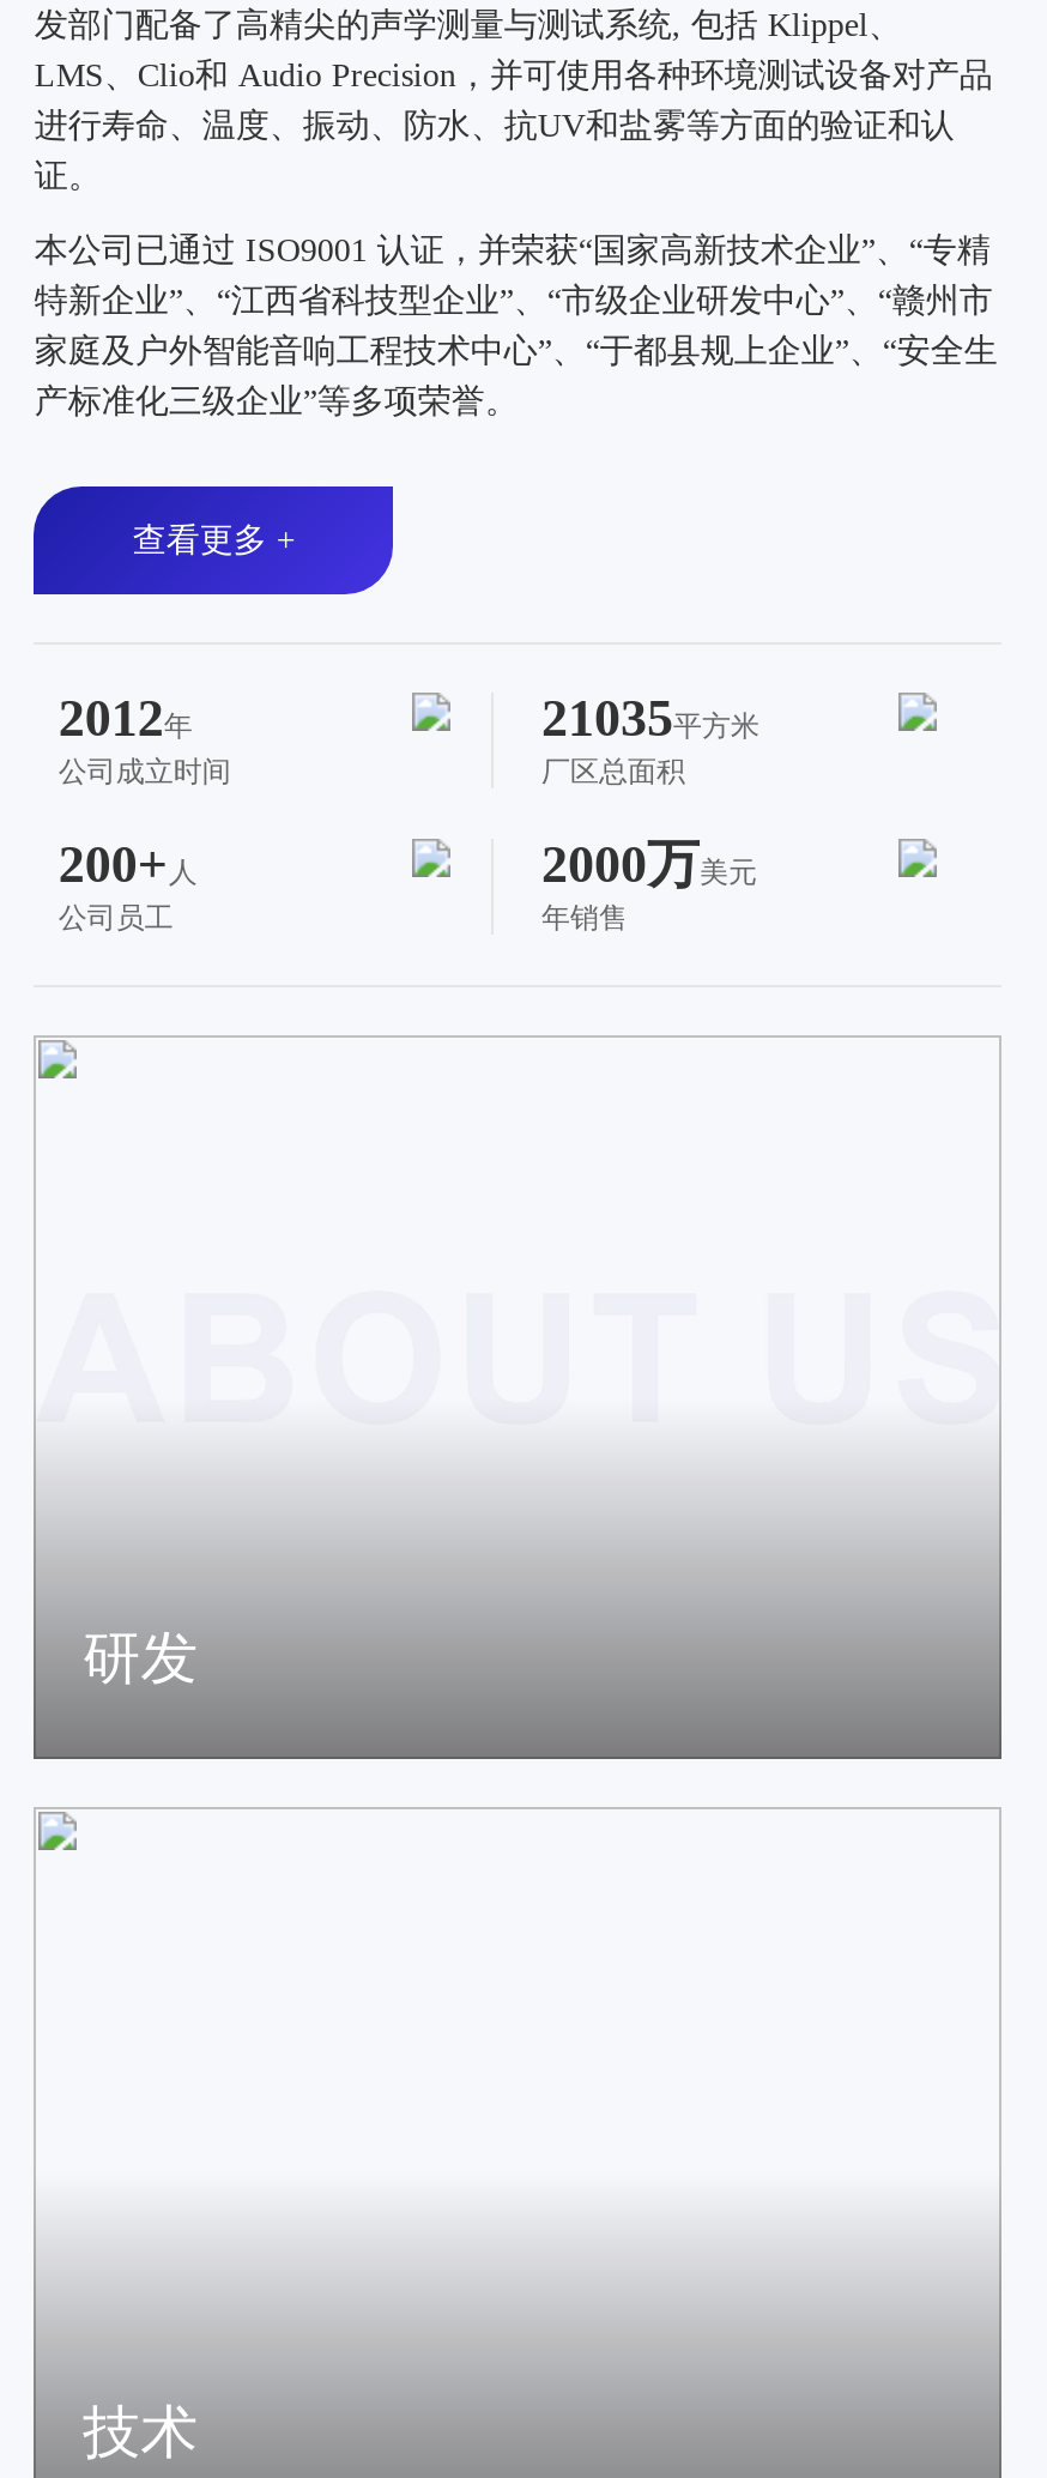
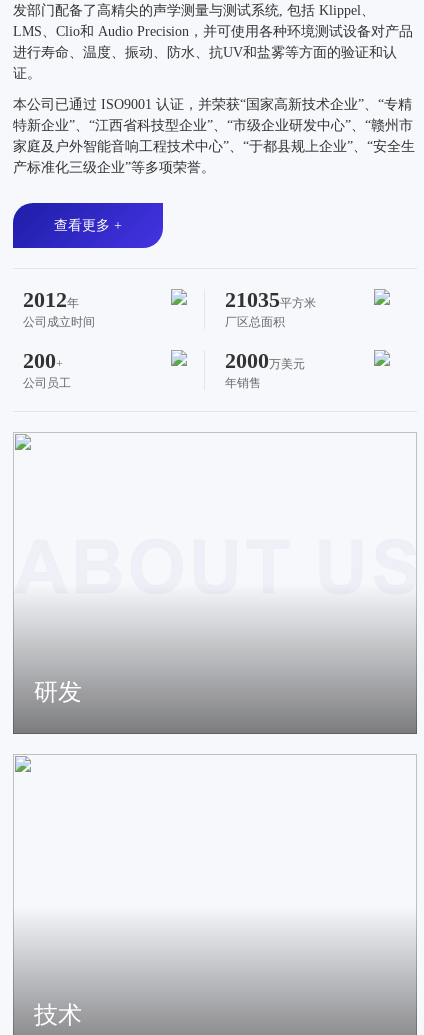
[58,834,197,894] 200+人 -> [23,348,63,373] 200+

